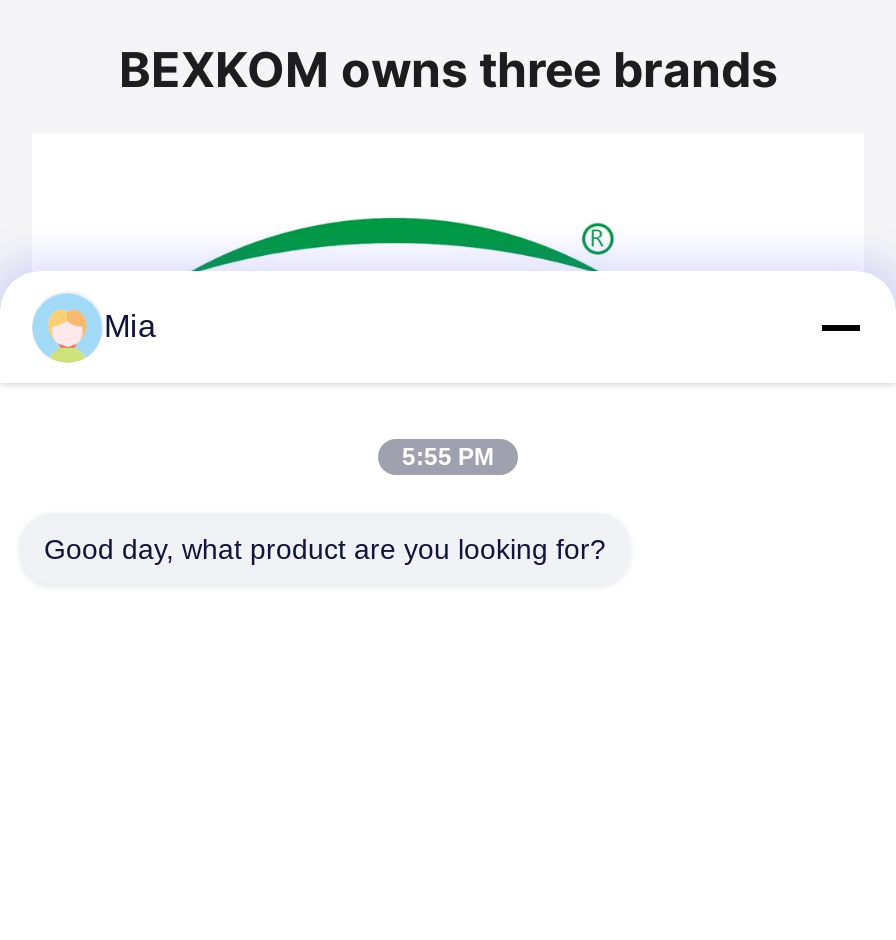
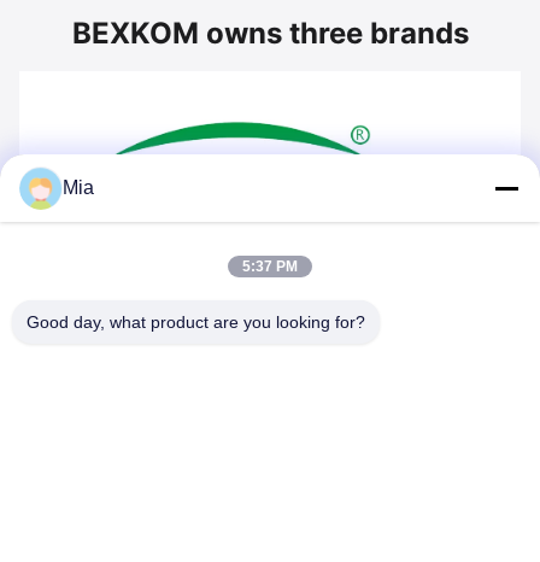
[402,443,494,471] 5:55 PM -> [242,258,298,275] 5:37 PM

